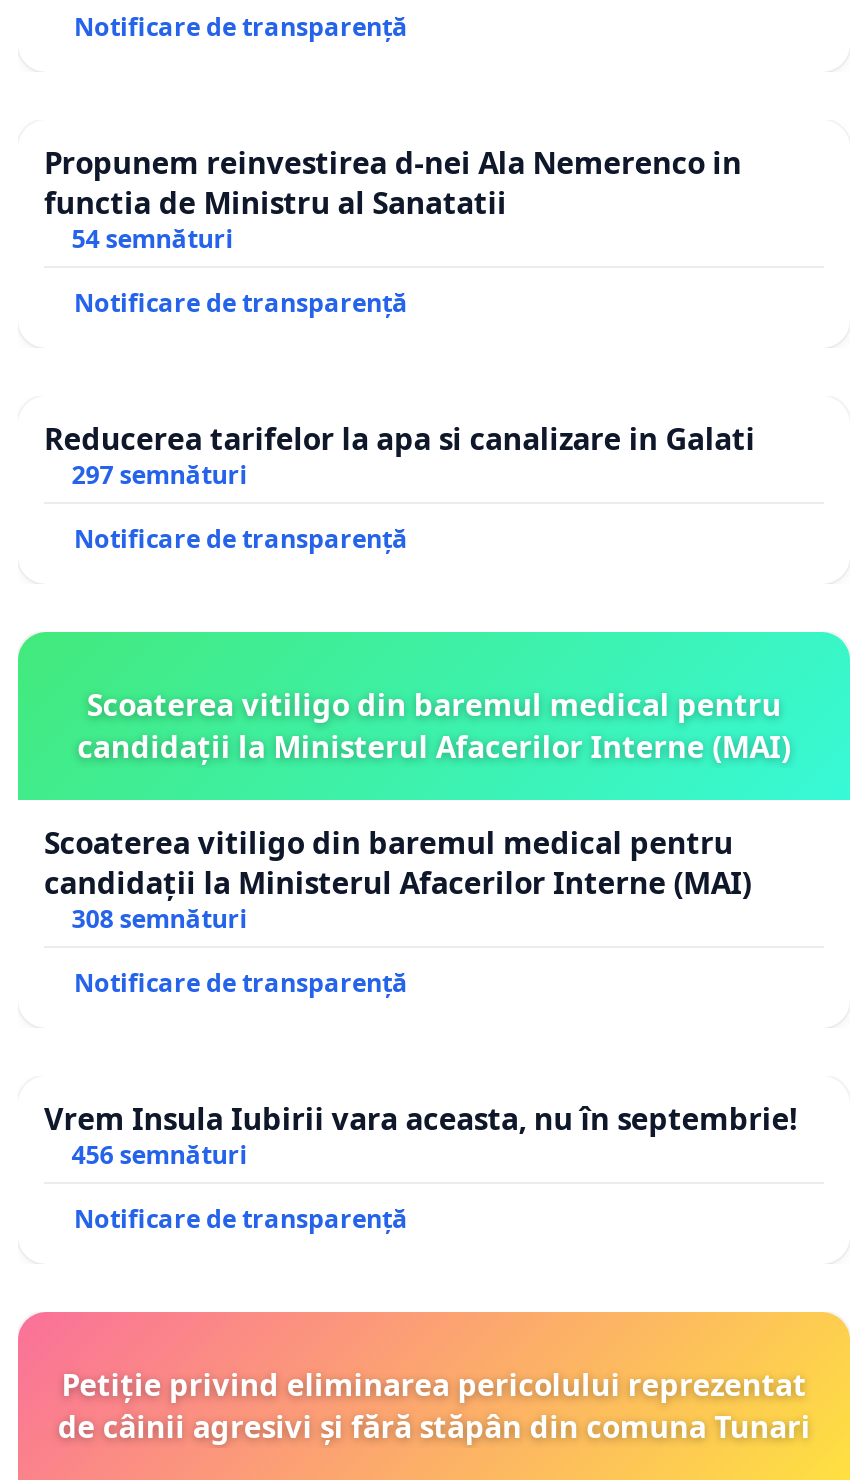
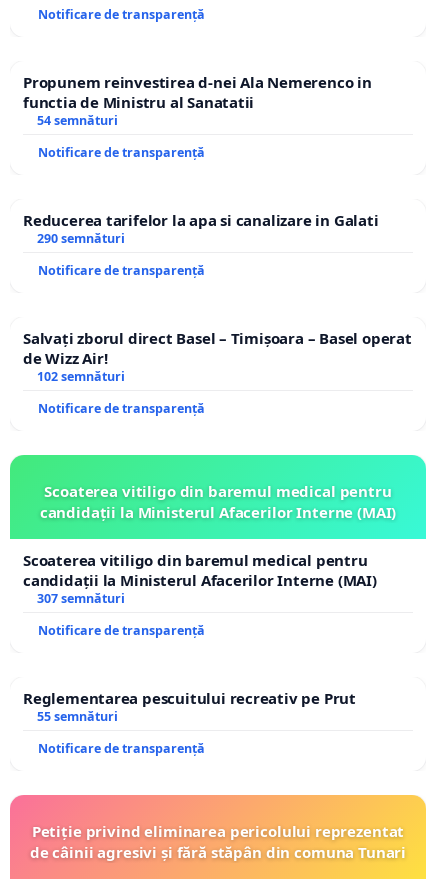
[72,459,248,493] 297 semnături -> [23,230,412,385] 290 semnături | Notificare de transparență | Salvați zborul direct Basel – Timișoara – Basel operat | de Wizz Air! | 102 semnături
[72,903,248,937] 308 semnături -> [37,590,125,607] 307 semnături
[44,1099,797,1173] Vrem Insula Iubirii vara aceasta, nu în septembrie! | 456 semnături -> [23,688,356,725] Reglementarea pescuitului recreativ pe Prut | 55 semnături

